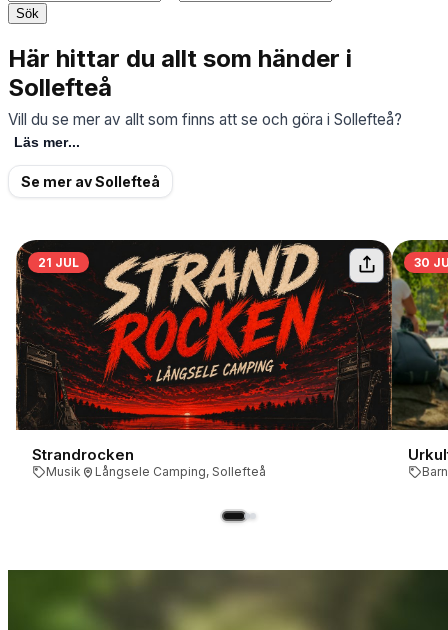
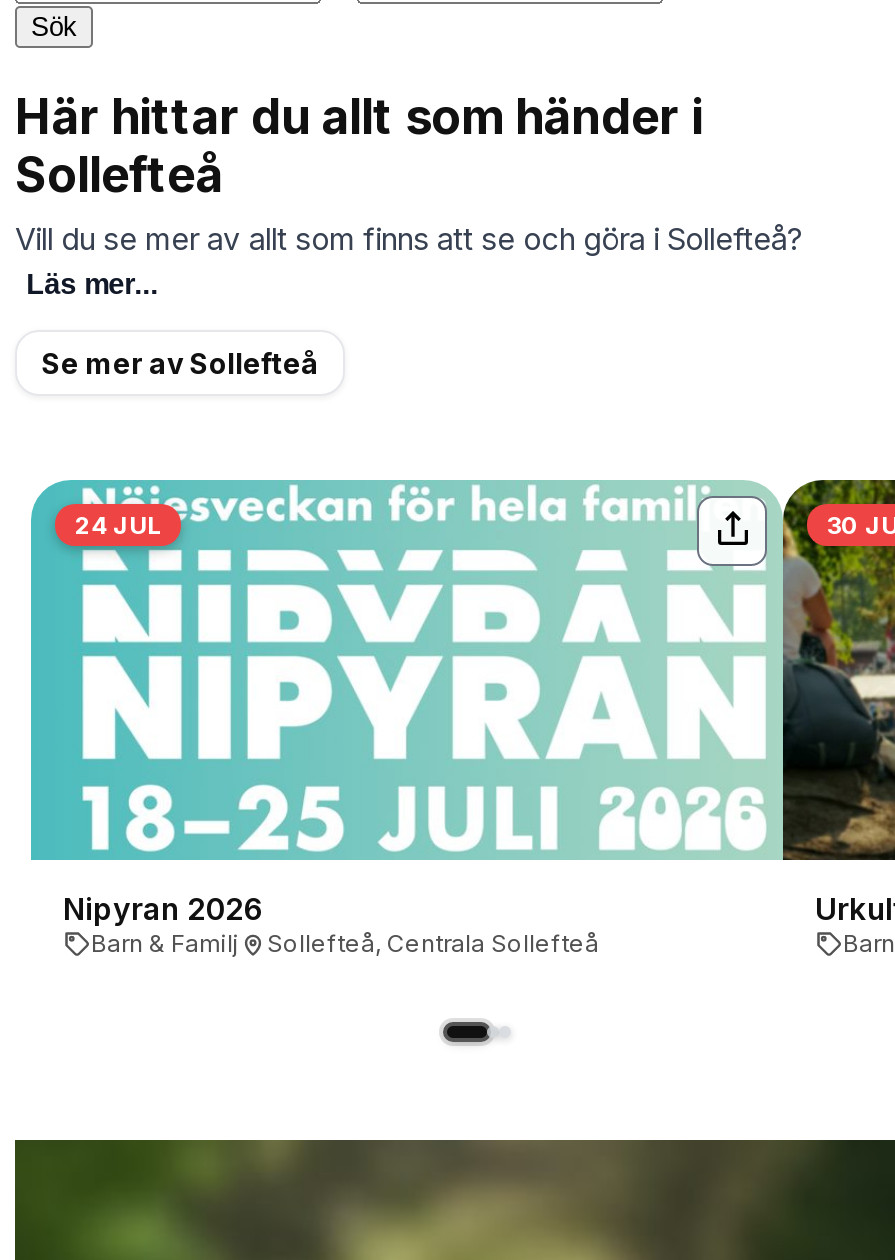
[15,239,393,431] [image] | 21 JUL -> [29,478,785,862] [image] | 24 JUL
[32,445,266,479] Strandrocken | Musik | Långsele Camping, Sollefteå -> [63,890,599,958] Nipyran 2026 | Barn & Familj | Sollefteå, Centrala Sollefteå

